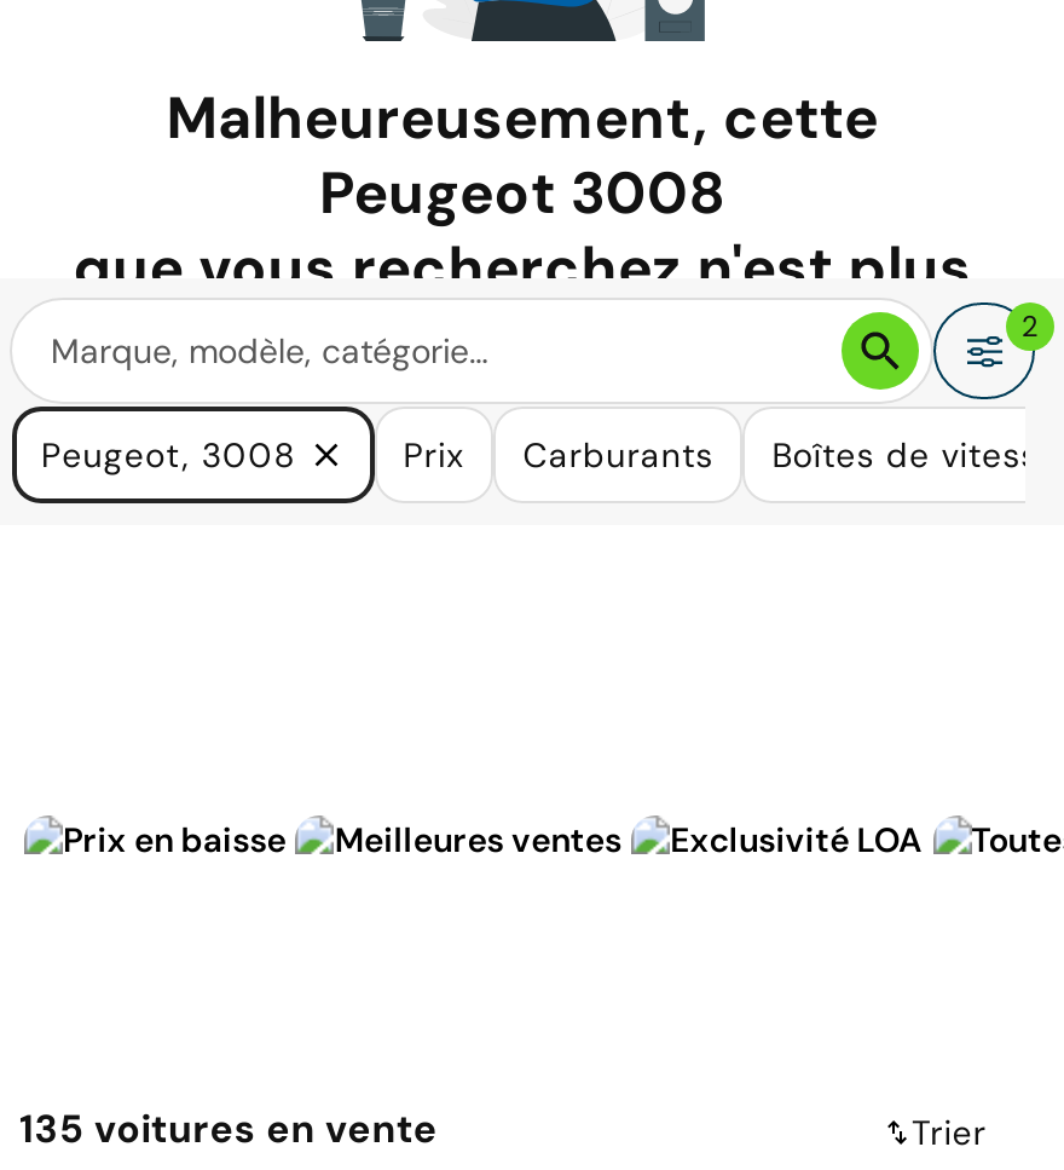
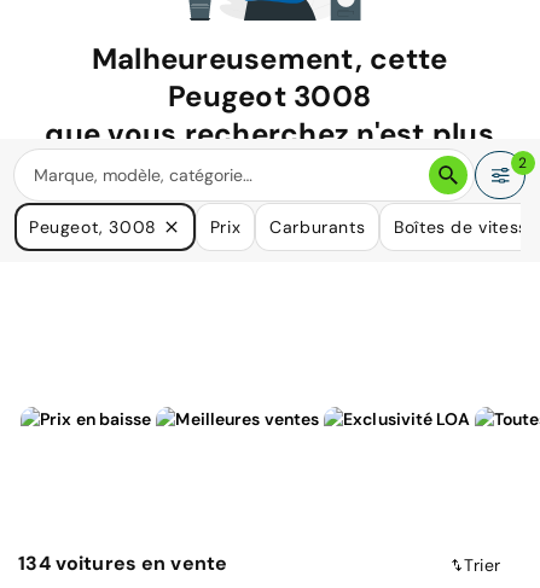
[19,1104,438,1155] 135 voitures en vente -> [18,551,227,576] 134 voitures en vente

